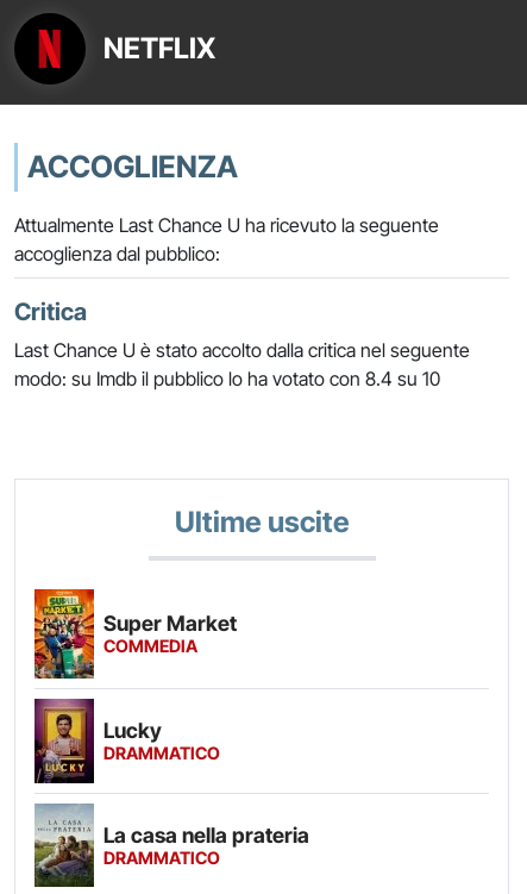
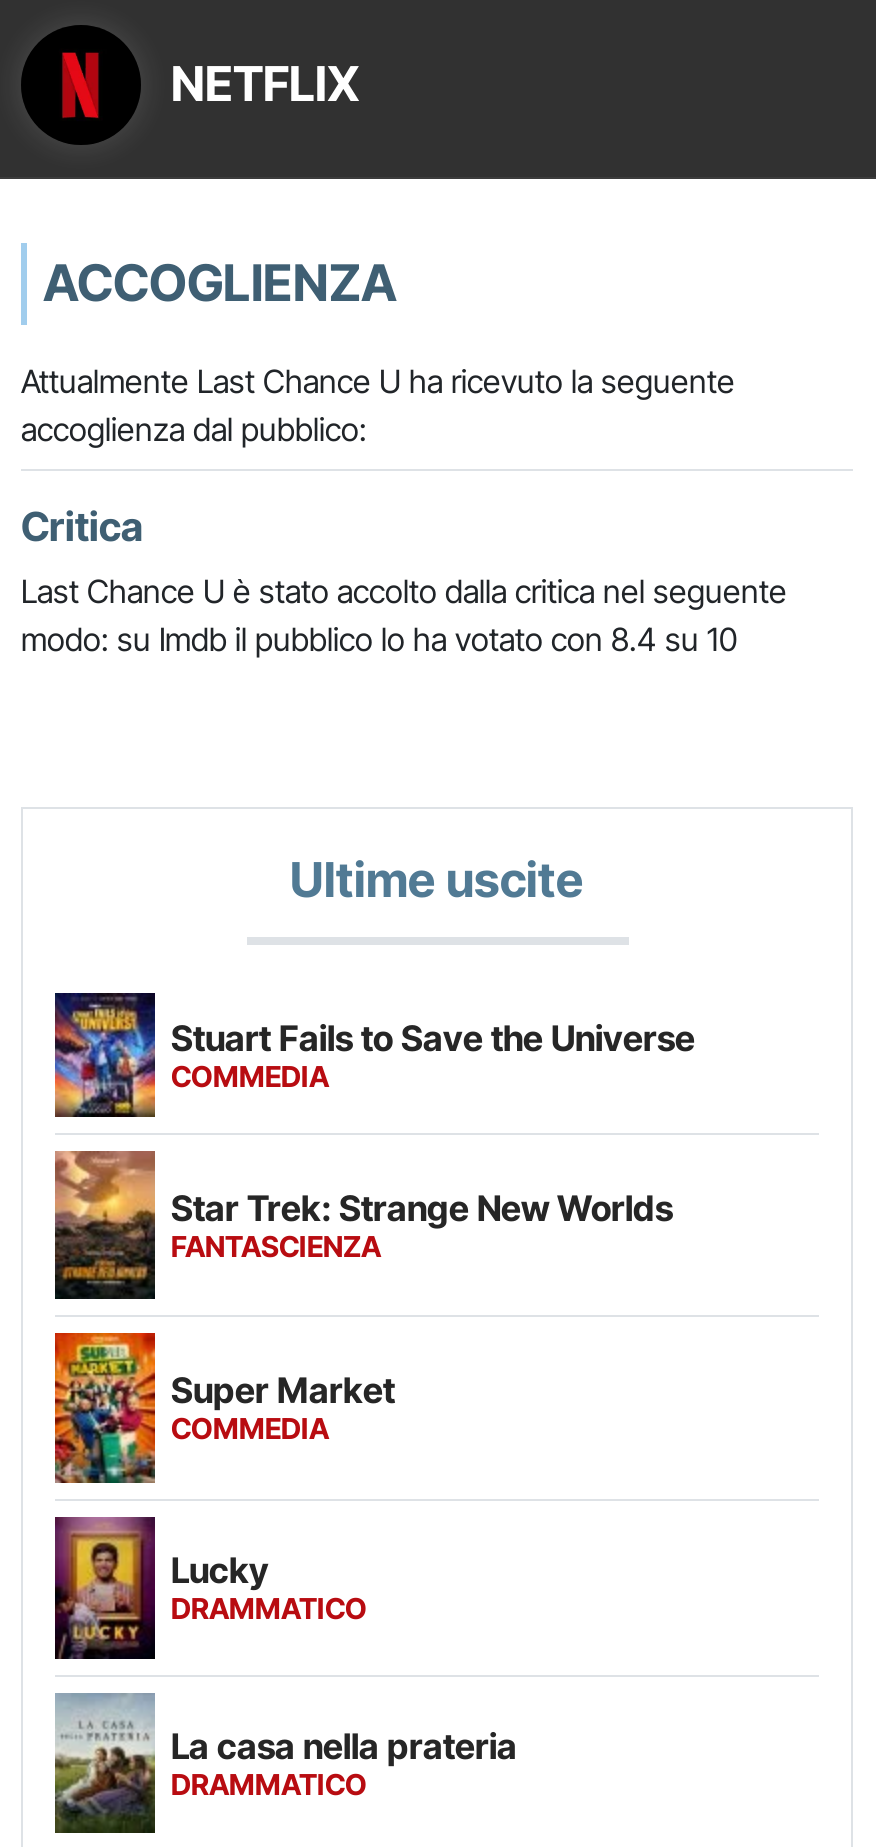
none -> [53,991,695,1263] [image] | Stuart Fails to Save the Universe | COMMEDIA | Star Trek: Strange New Worlds | FANTASCIENZA
none -> [53,1149,157,1301] [image]

